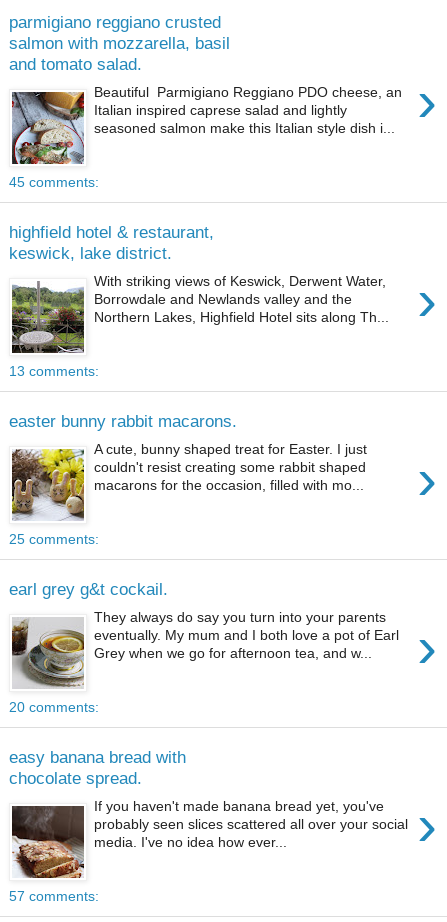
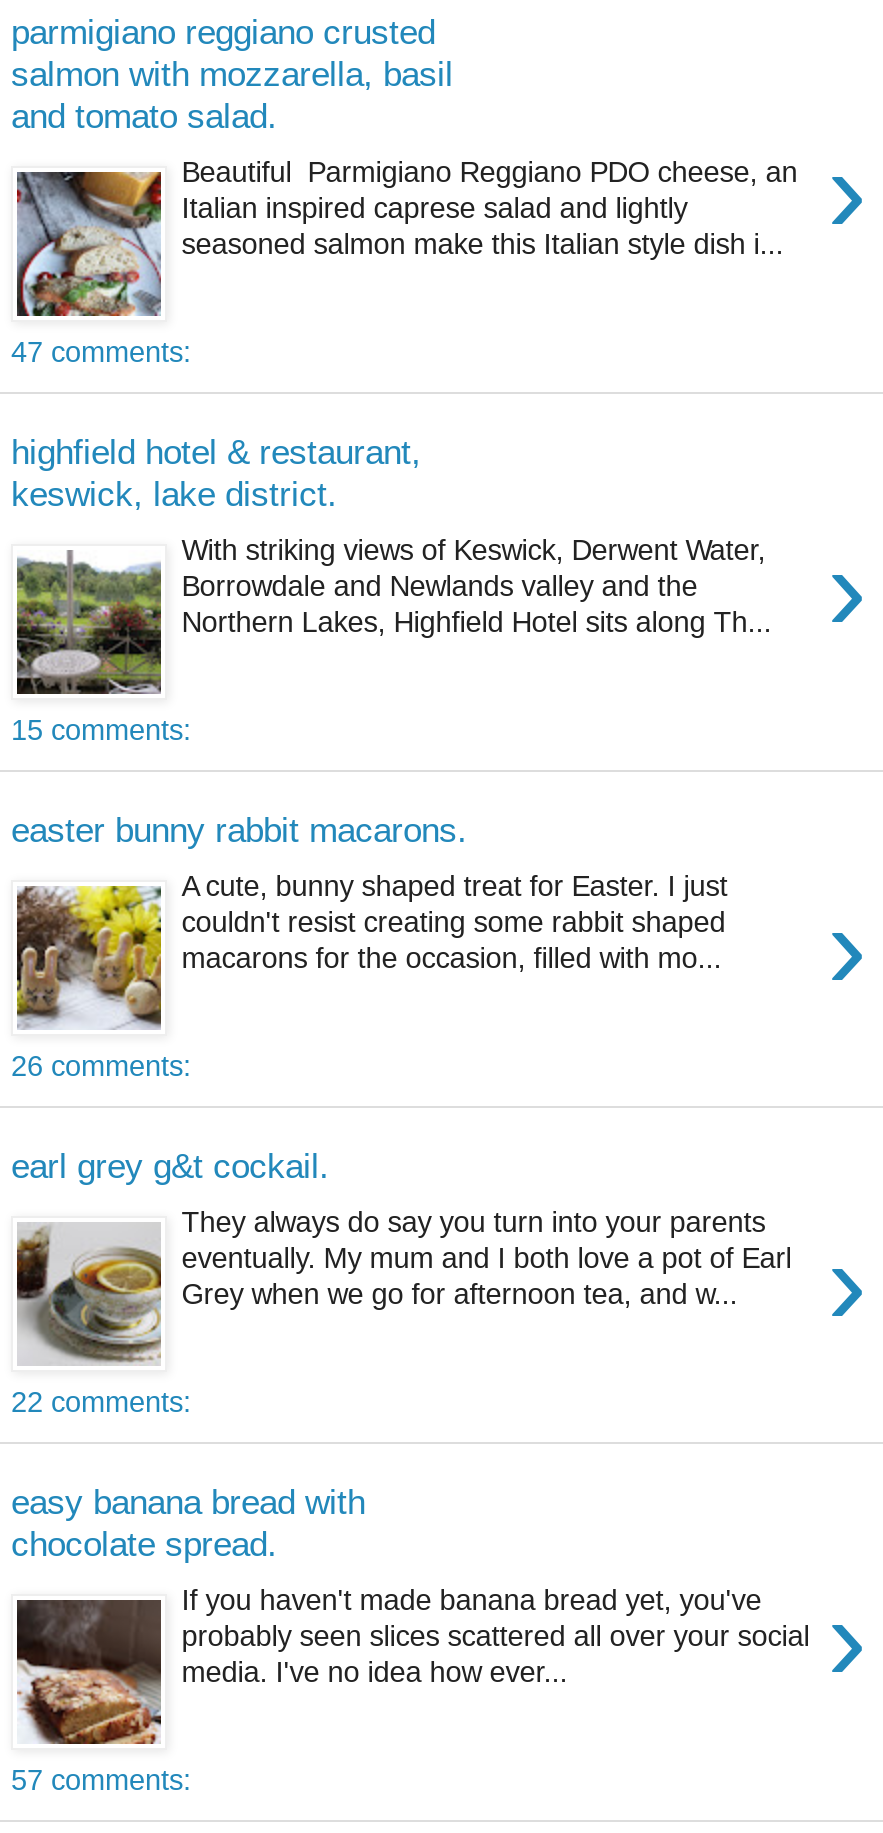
[9,174,99,190] 45 comments: -> [11,336,191,368] 47 comments:
[9,363,99,379] 13 comments: -> [11,714,191,746] 15 comments:
[9,531,99,547] 25 comments: -> [11,1050,191,1082] 26 comments:
[9,699,99,715] 20 comments: -> [11,1386,191,1418] 22 comments:

